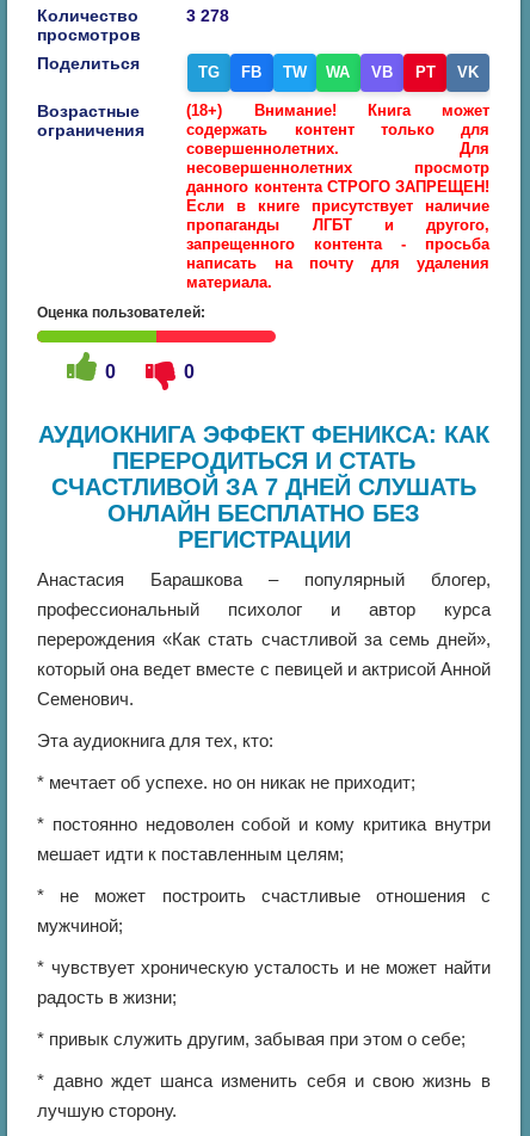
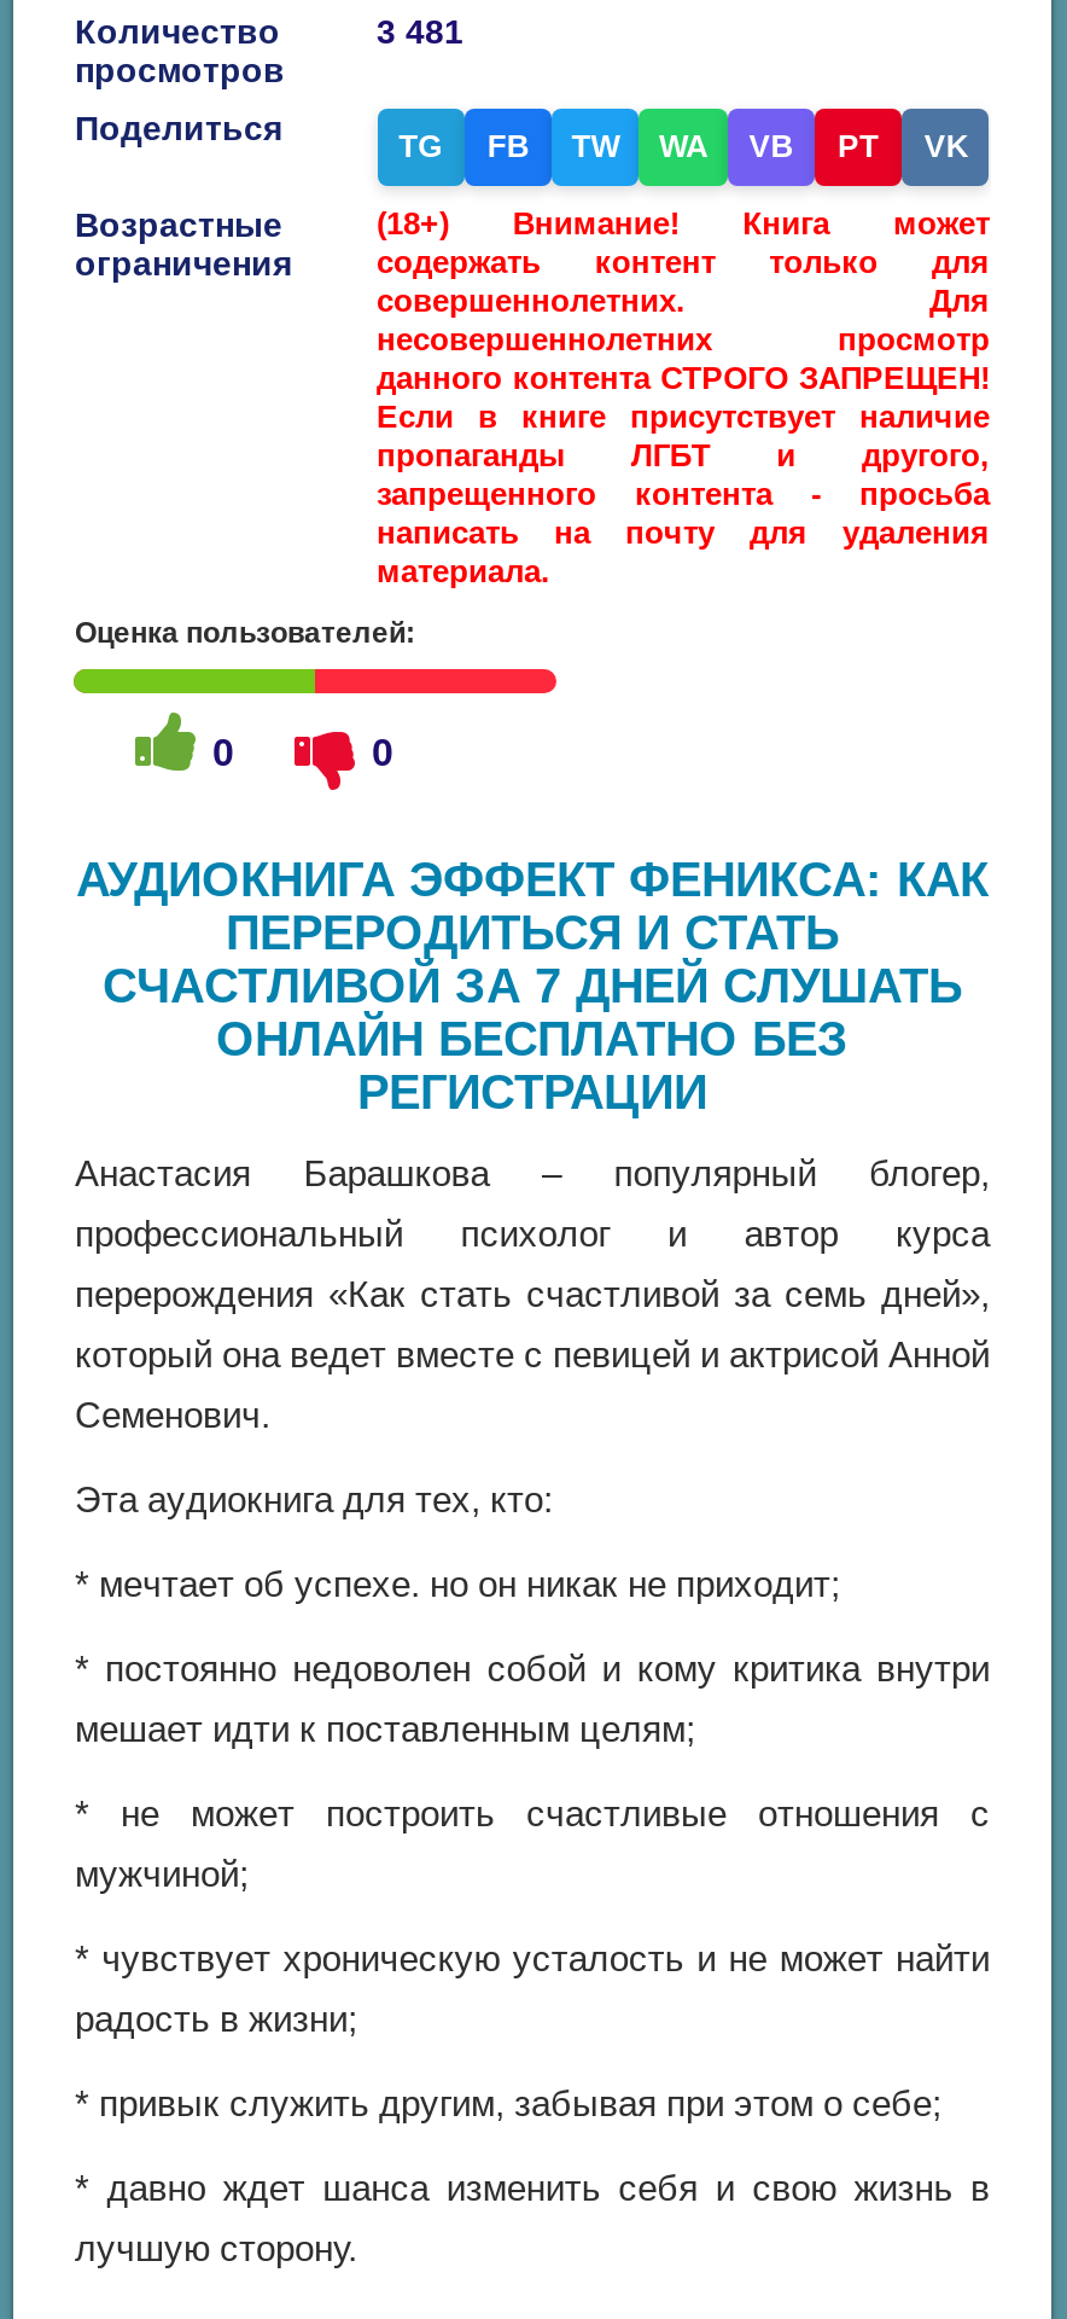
[187,6,230,25] 3 278 -> [377,11,463,50] 3 481

